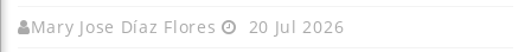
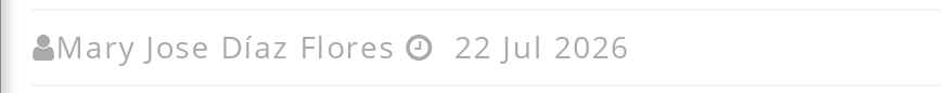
[30,16,344,38] Mary Jose Díaz Flores 20 Jul 2026 -> [56,26,630,67] Mary Jose Díaz Flores 22 Jul 2026

